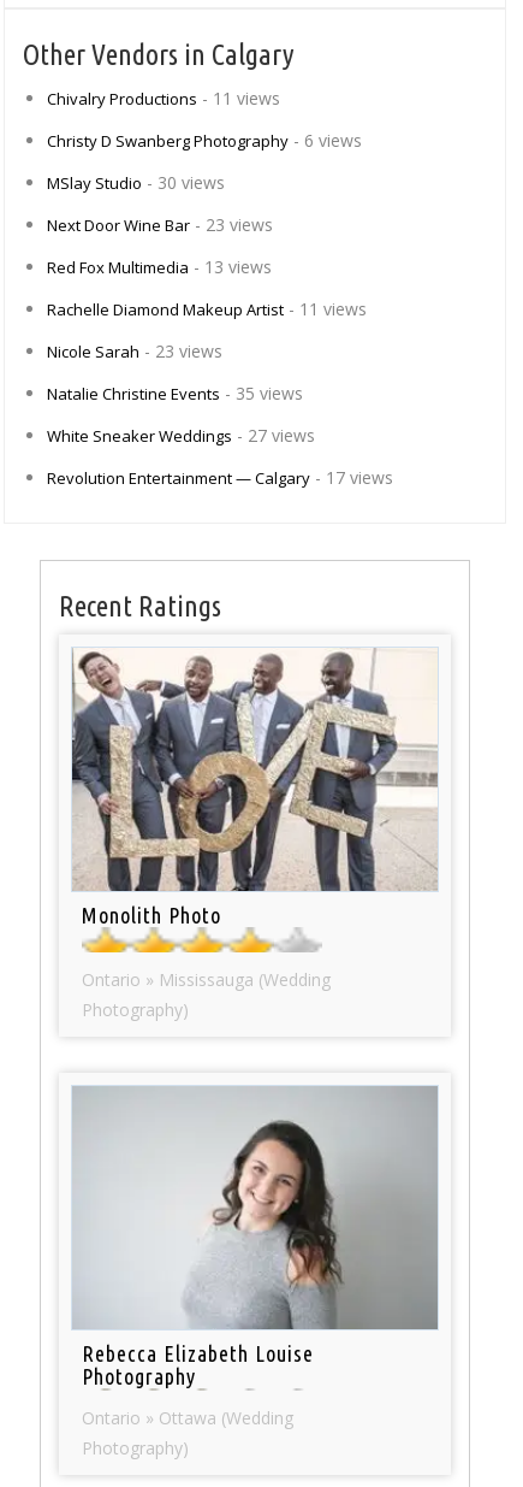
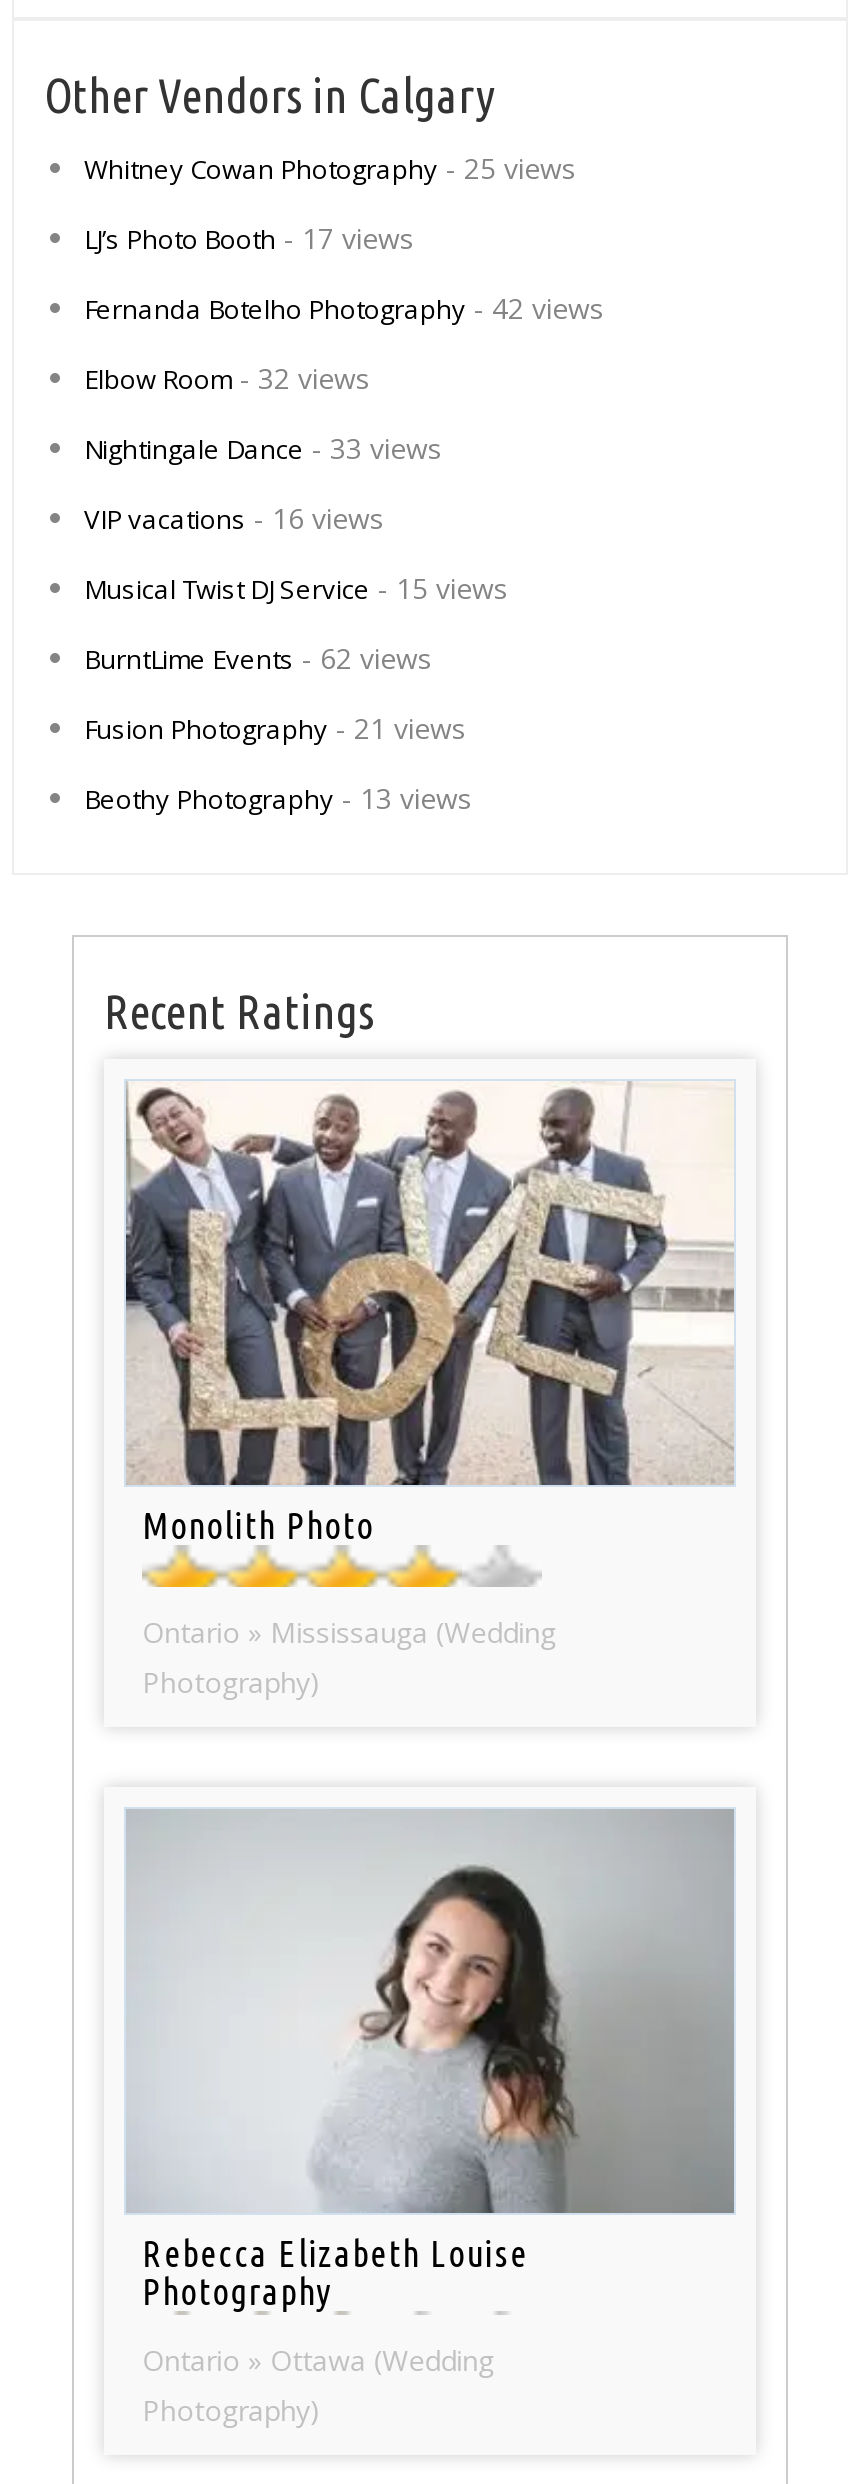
[47,86,280,109] Chivalry Productions - 11 views -> [84,149,576,187] Whitney Cowan Photography - 25 views
[47,129,362,151] Christy D Swanberg Photography - 6 views -> [84,219,414,257] LJ’s Photo Booth - 17 views
[47,171,225,194] MSlay Studio - 30 views -> [84,289,604,327] Fernanda Botelho Photography - 42 views
[47,213,273,236] Next Door Wine Bar - 23 views -> [84,359,370,397] Elbow Room - 32 views
[47,255,272,278] Red Fox Multimedia - 13 views -> [84,429,442,467] Nightingale Dance - 33 views
[47,297,367,320] Rachelle Diamond Makeup Artist - 11 views -> [84,499,384,537] VIP vacations - 16 views
[47,339,222,362] Nicole Sarah - 23 views -> [84,569,508,607] Musical Twist DJ Service - 15 views
[47,381,303,404] Natalie Christine Events - 35 views -> [84,639,432,677] BurntLime Events - 62 views
[47,424,315,446] White Sneaker Weddings - 27 views -> [84,709,466,747] Fusion Photography - 21 views
[47,466,393,489] Revolution Entertainment — Calgary - 17 views -> [84,779,472,817] Beothy Photography - 13 views

